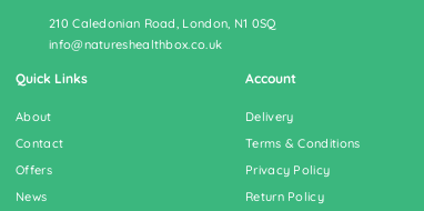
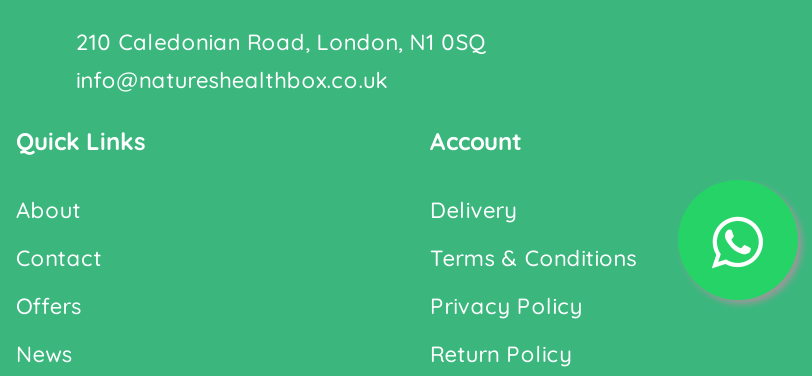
none -> [680,182,804,306] [image]

